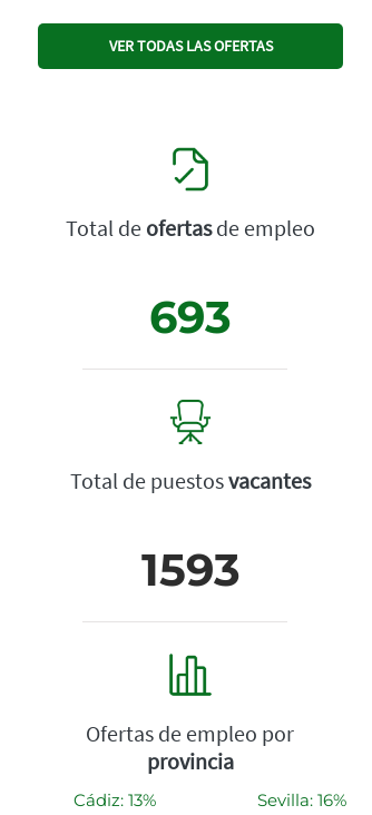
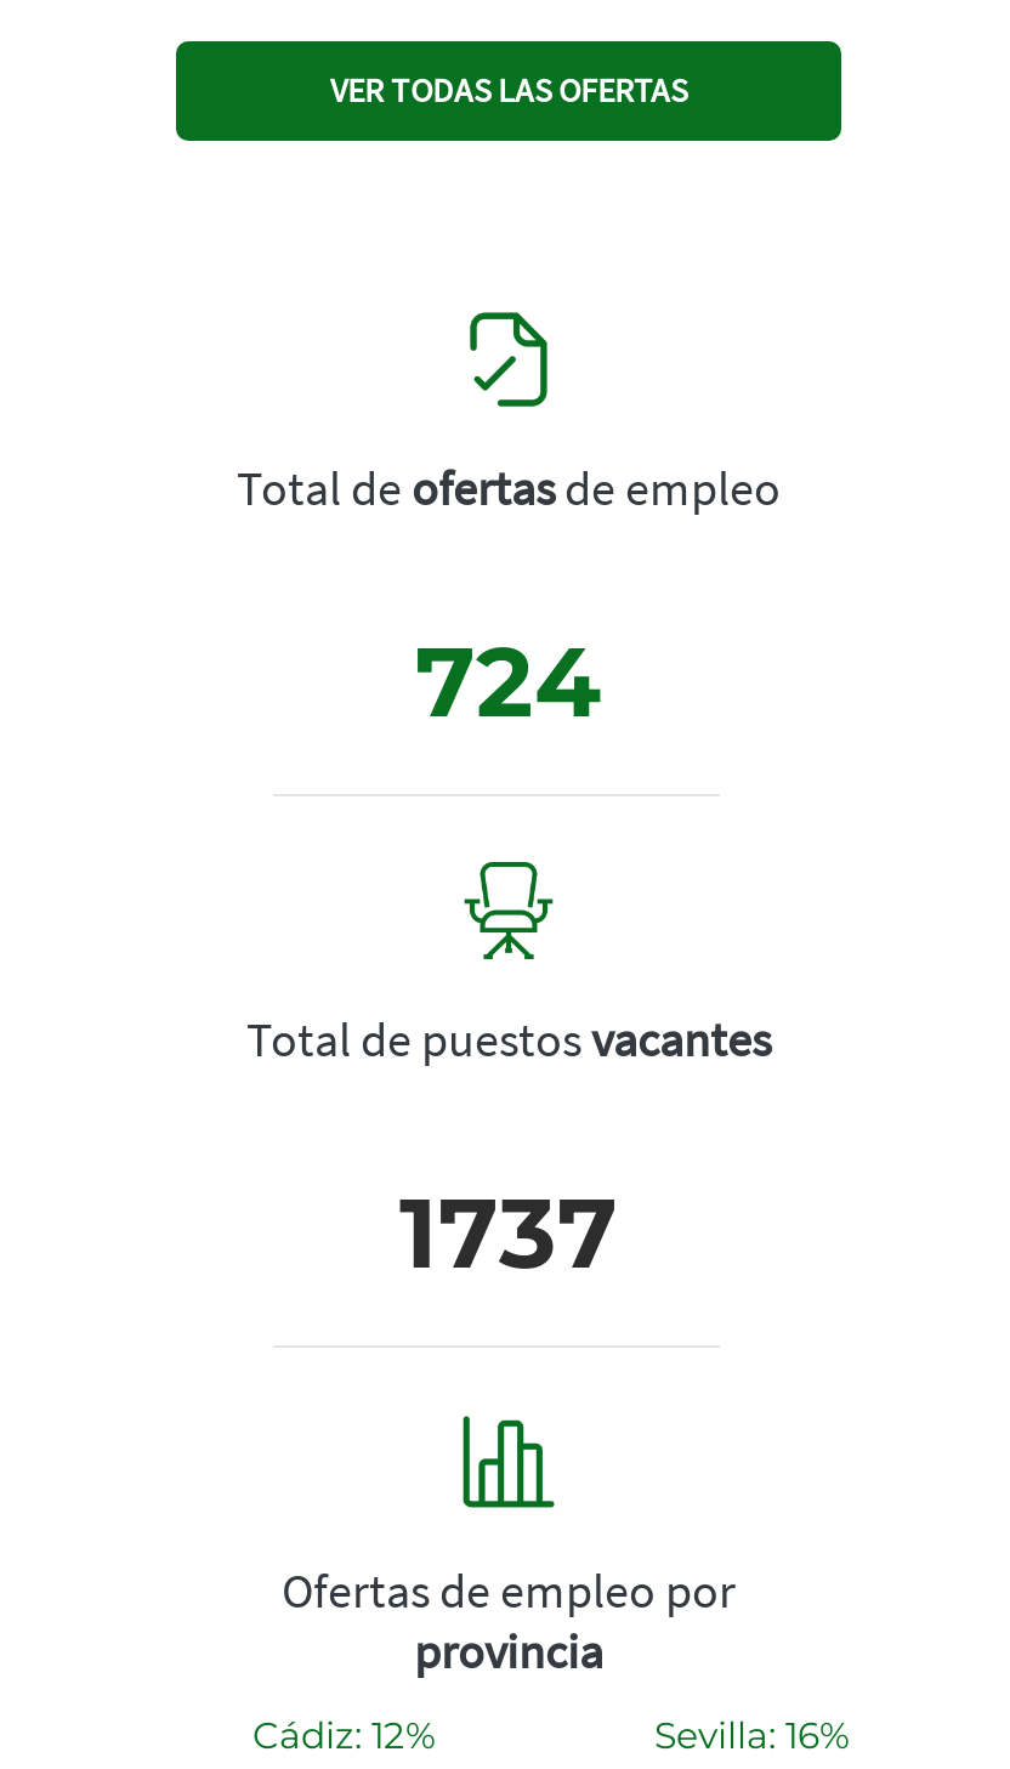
[149,289,232,344] 693 -> [415,622,602,741] 724
[141,542,240,596] 1593 -> [399,1173,618,1292] 1737
[74,789,156,810] Cádiz: 13% -> [252,1712,435,1758] Cádiz: 12%

